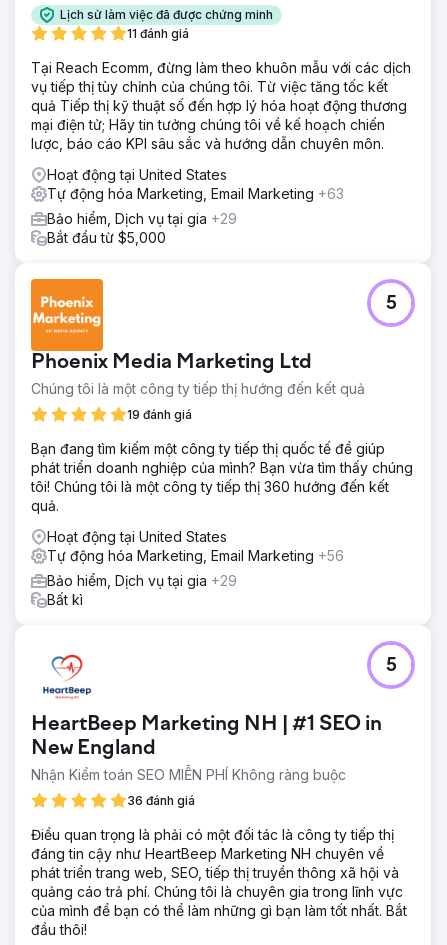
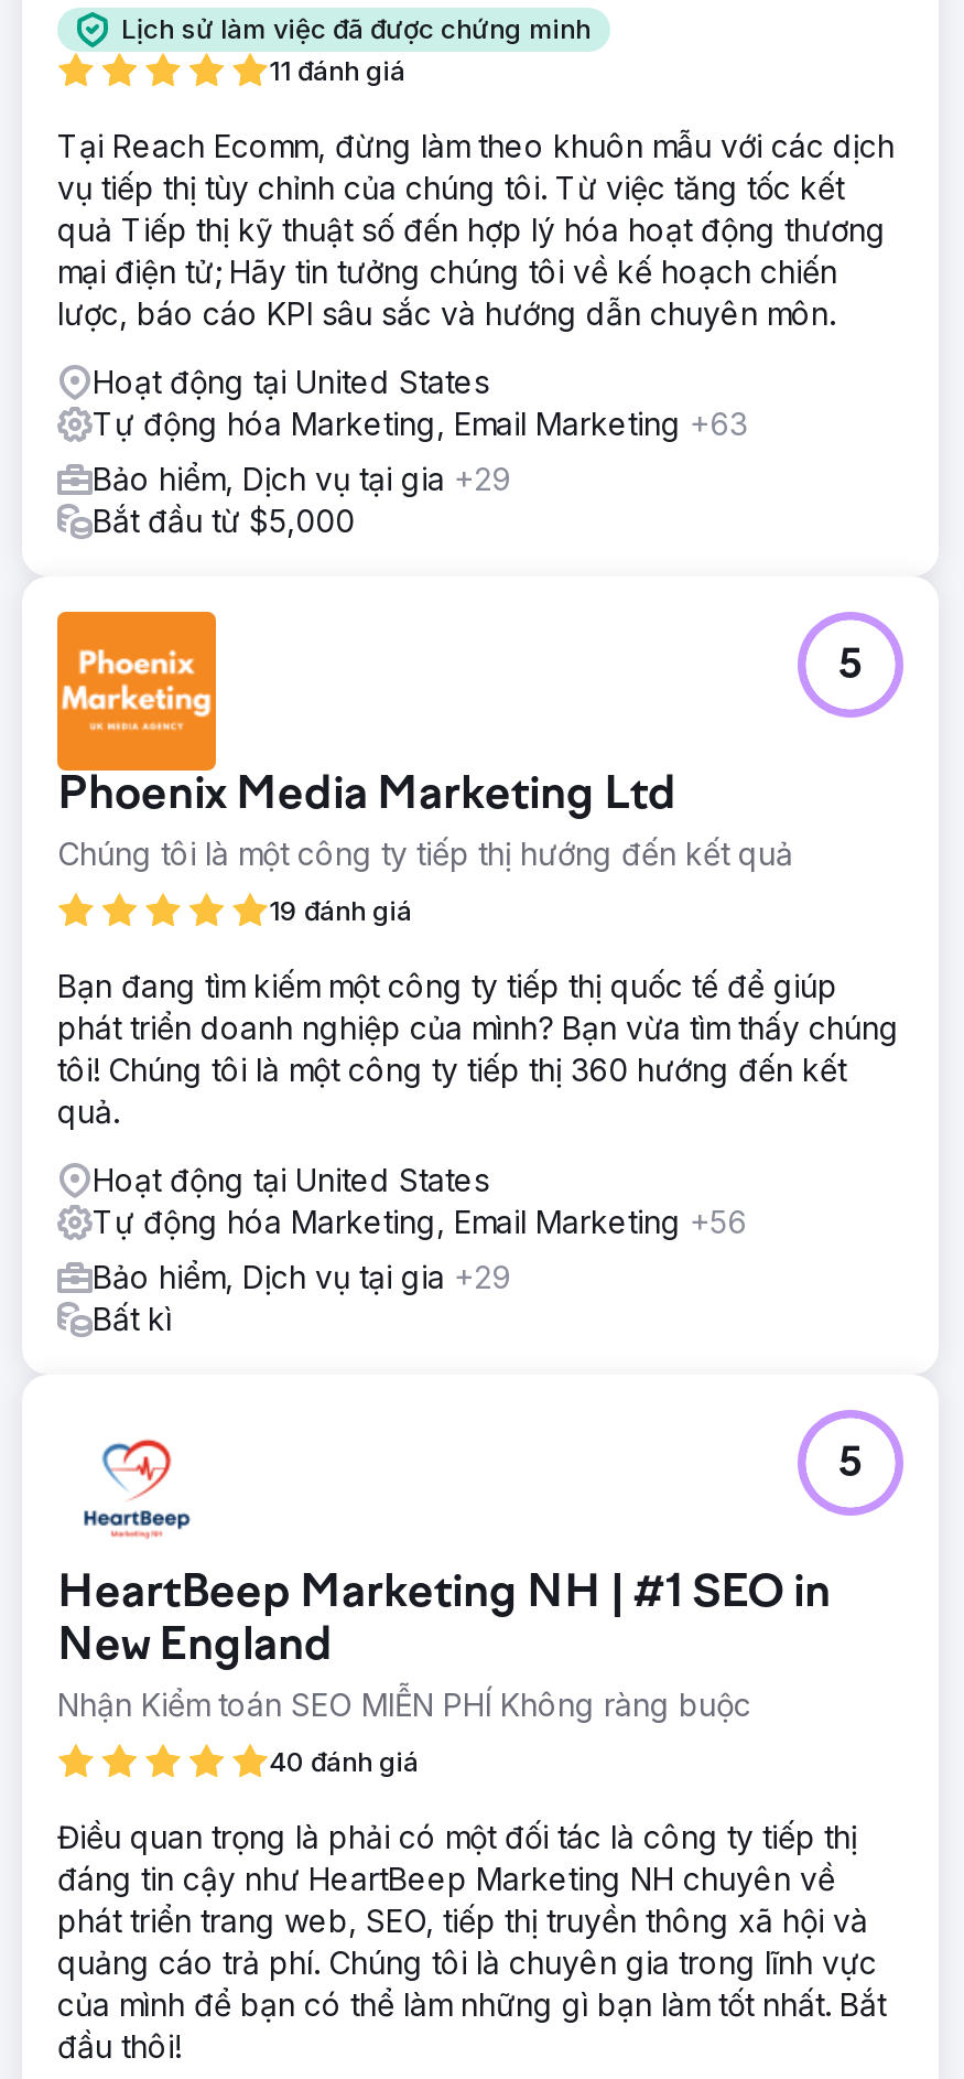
[127,793,195,808] 36 đánh giá -> [269,1744,419,1777] 40 đánh giá

